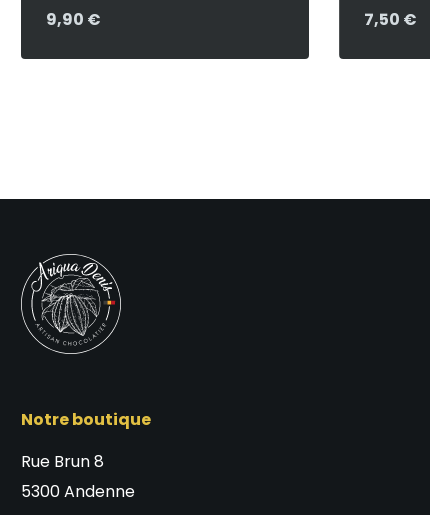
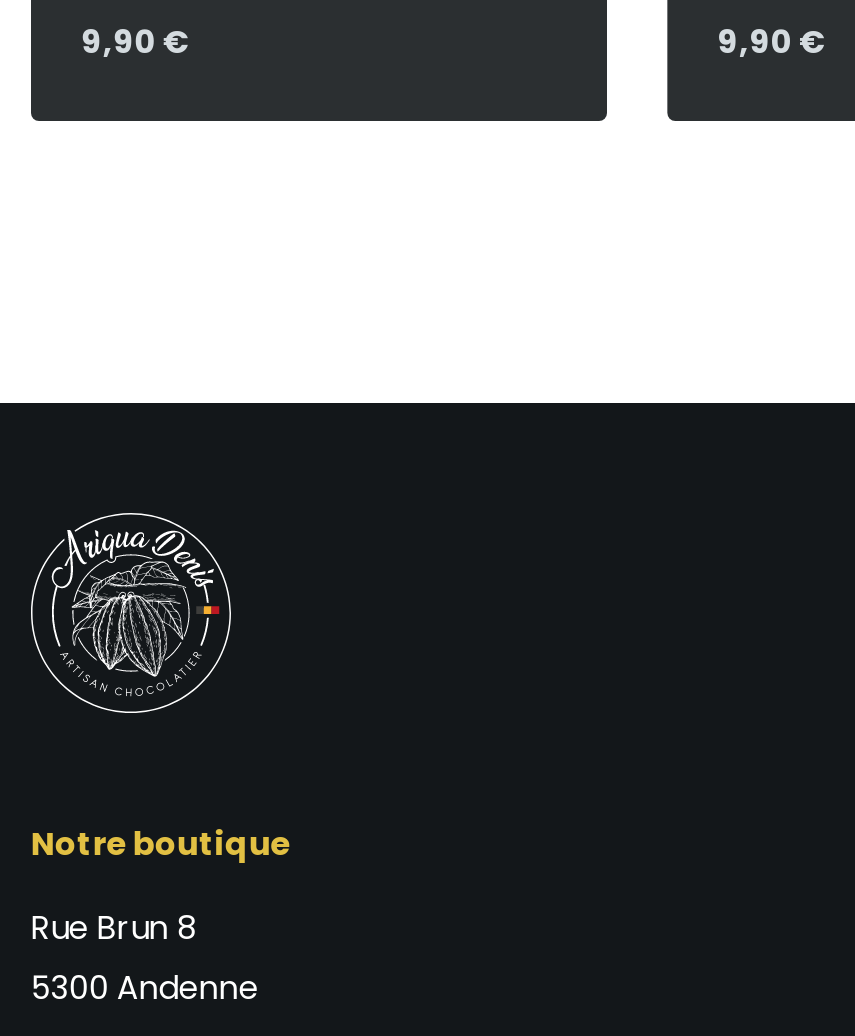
[364,8,417,31] 7,50 € -> [717,20,827,66] 9,90 €

